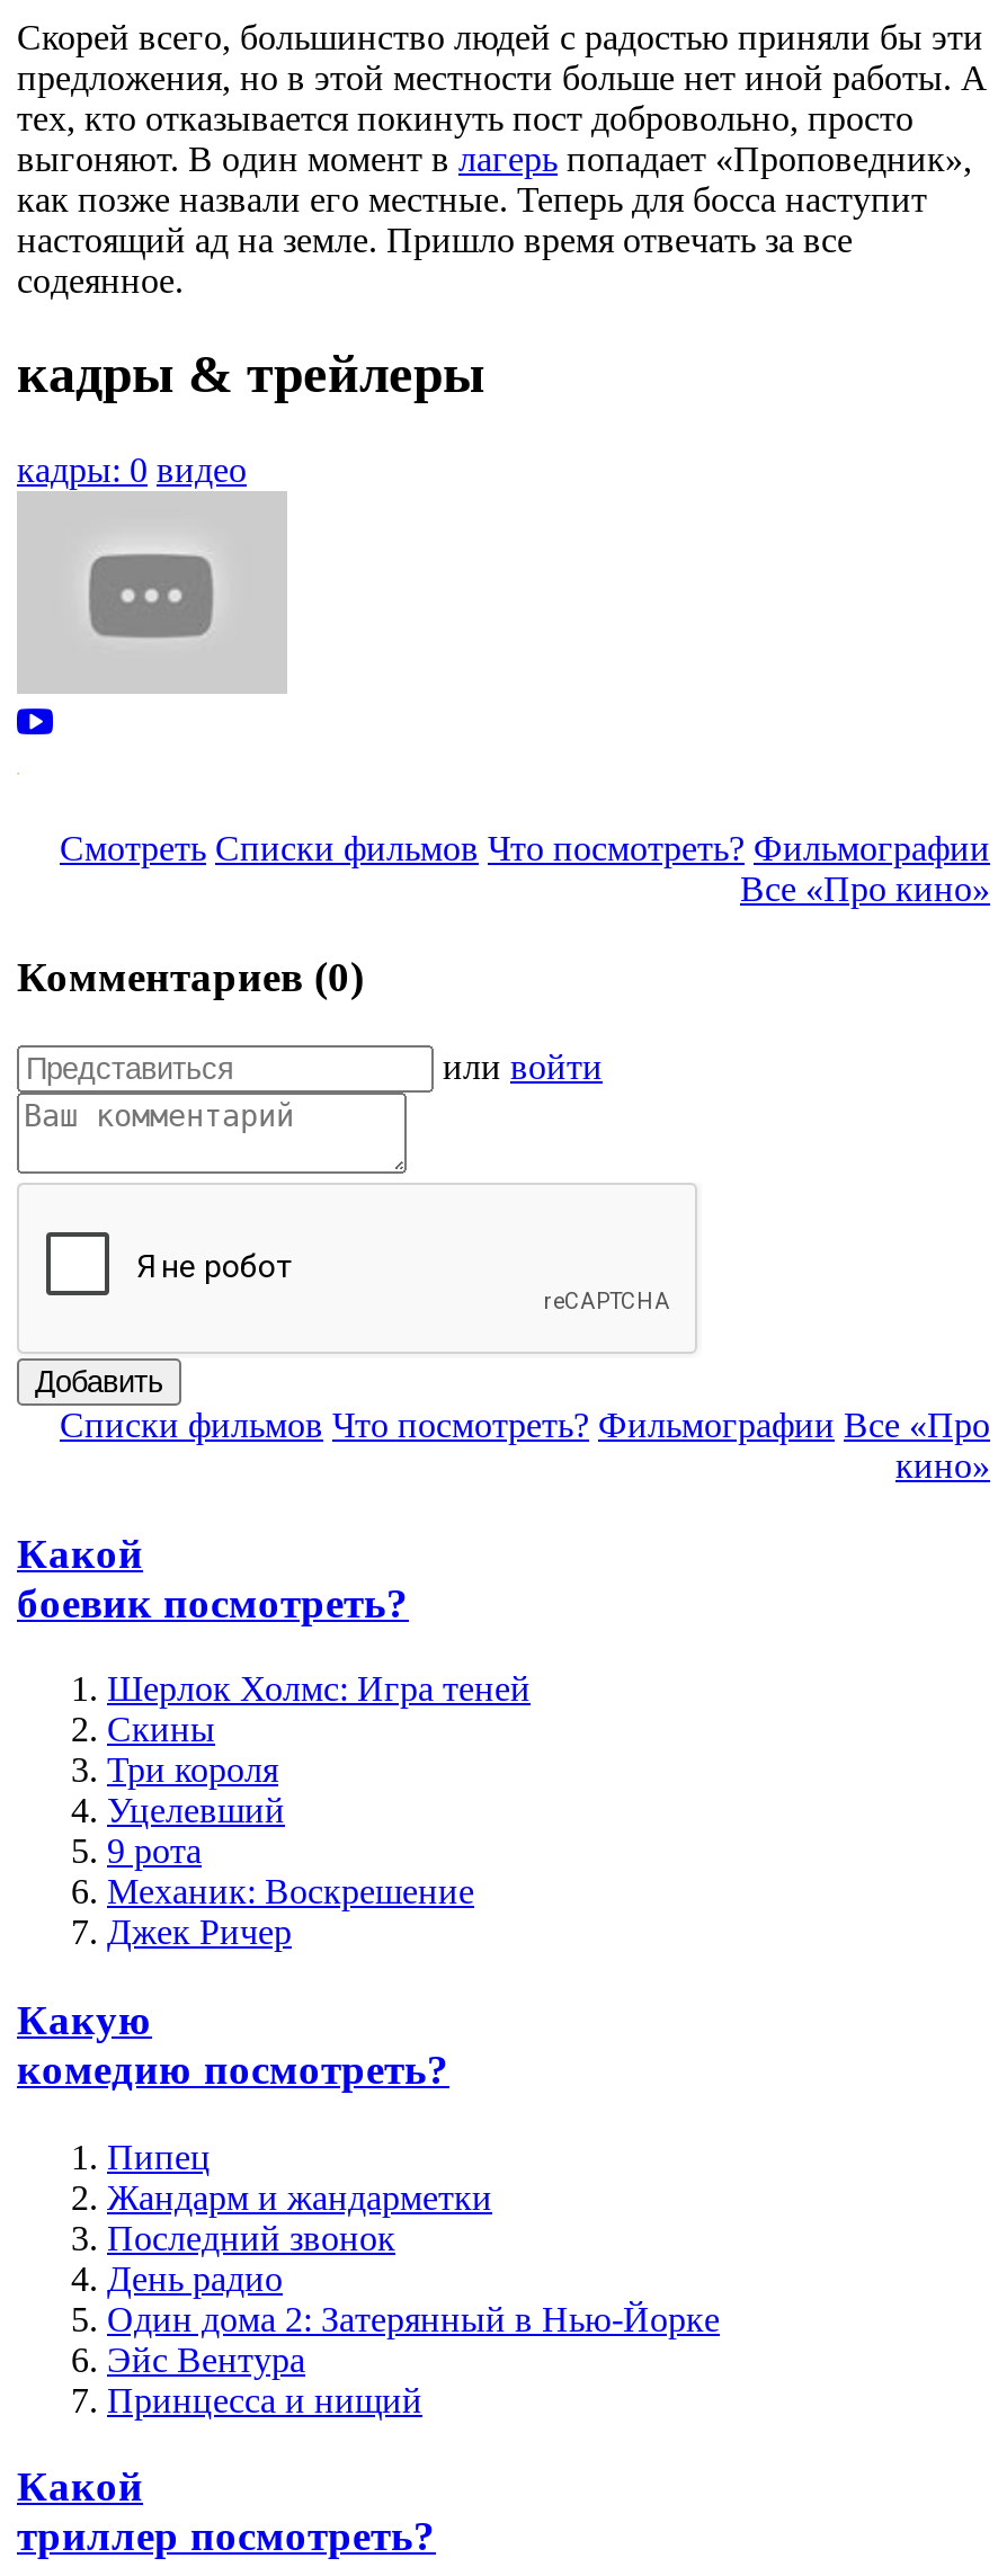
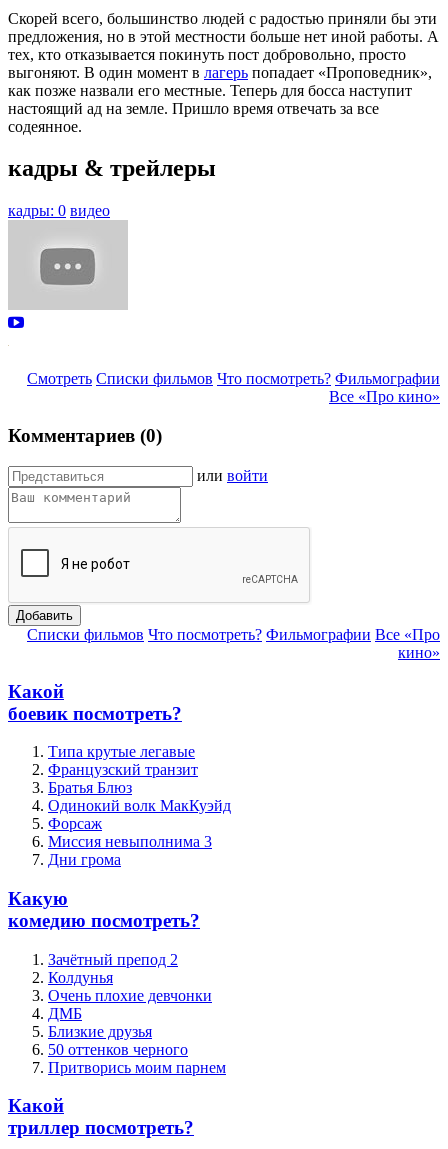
[107,1670,531,1951] Шерлок Холмс: Игра теней | Скины | Три короля | Уцелевший | 9 рота | Механик: Воскрешение | Джек Ричер -> [48,743,231,868] Типа крутые легавые | Французский транзит | Братья Блюз | Одинокий волк МакКуэйд | Форсаж | Миссия невыполнима 3 | Дни грома
[107,2137,720,2419] Пипец | Жандарм и жандарметки | Последний звонок | День радио | Один дома 2: Затерянный в Нью-Йорке | Эйс Вентура | Принцесса и нищий -> [48,951,226,1076] Зачётный препод 2 | Колдунья | Очень плохие девчонки | ДМБ | Близкие друзья | 50 оттенков черного | Притворись моим парнем

